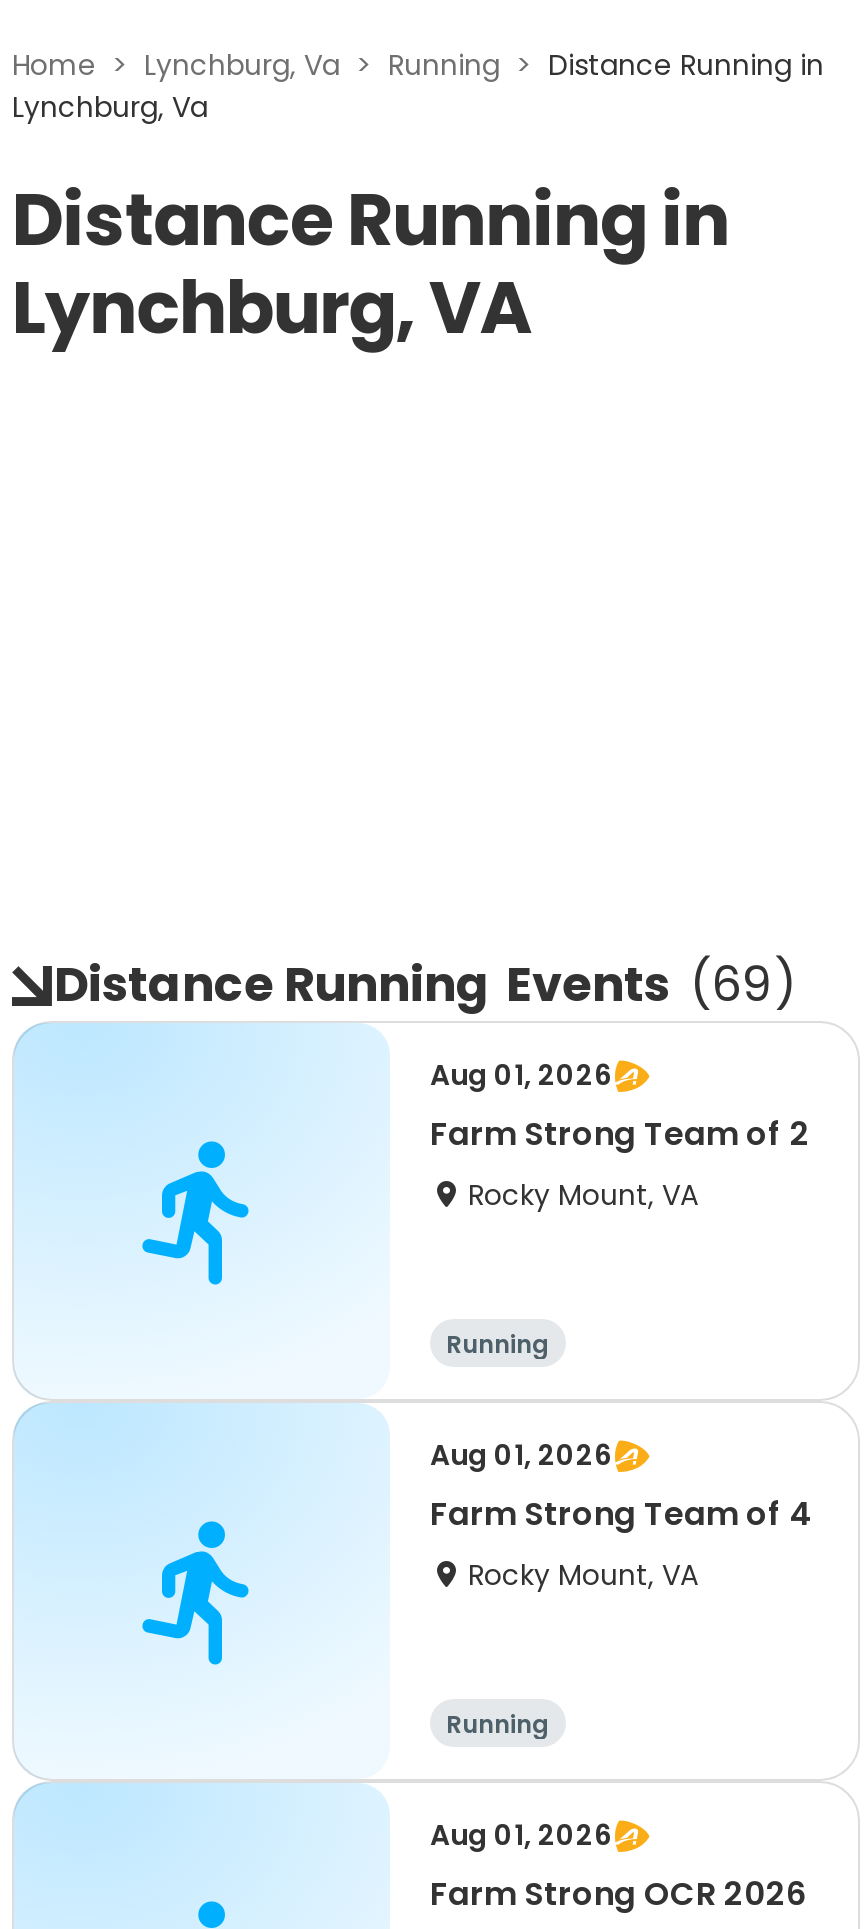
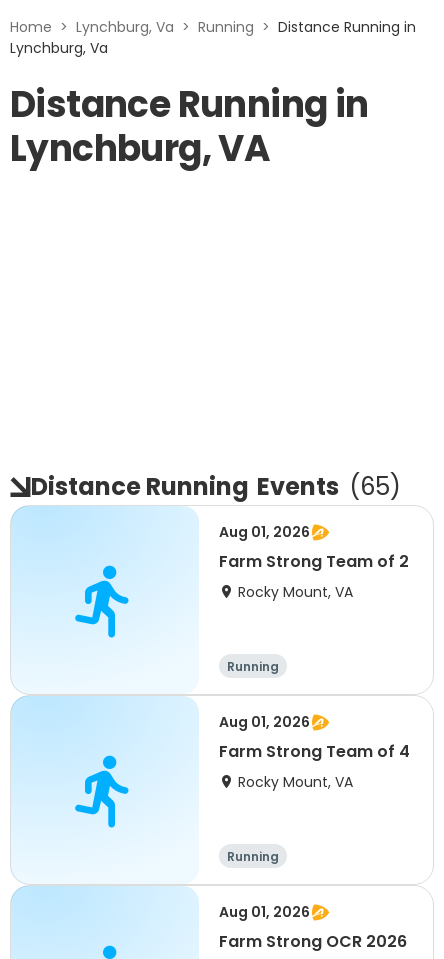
[54,951,796,1017] Distance Running Events (69) -> [31,470,401,503] Distance Running Events (65)

